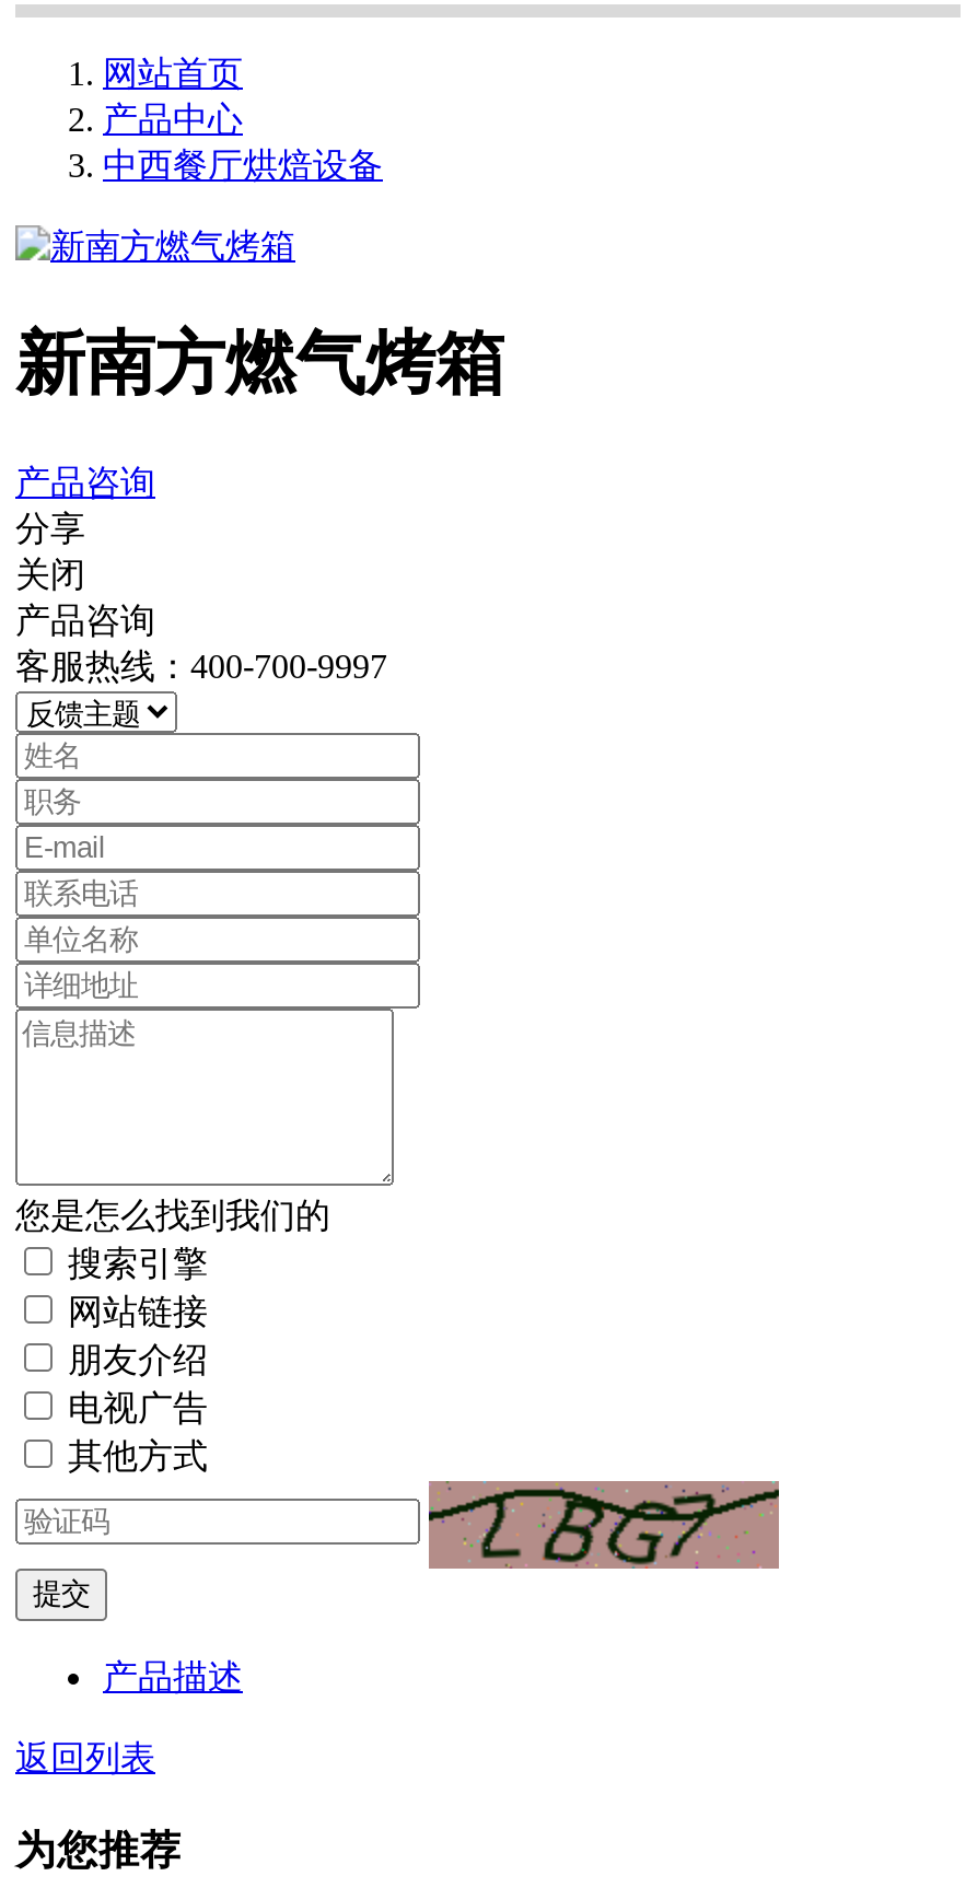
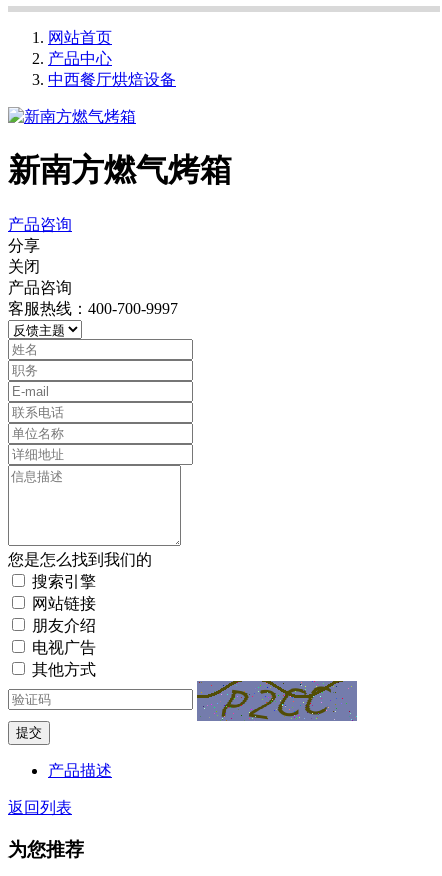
[429,1481,781,1569] [image] -> [197,680,358,721] [image]

